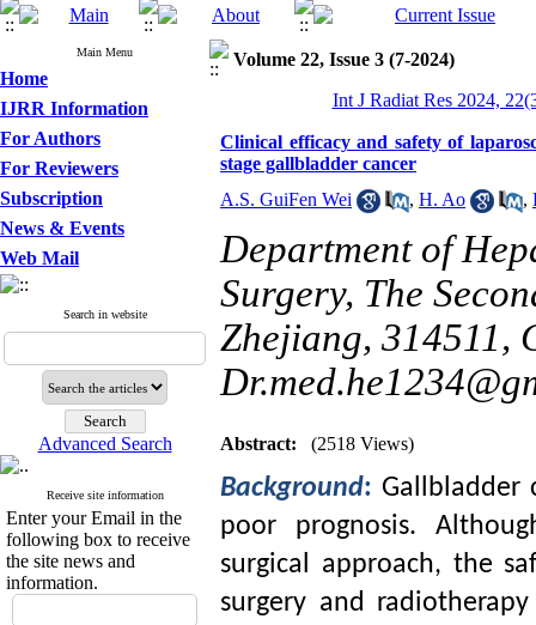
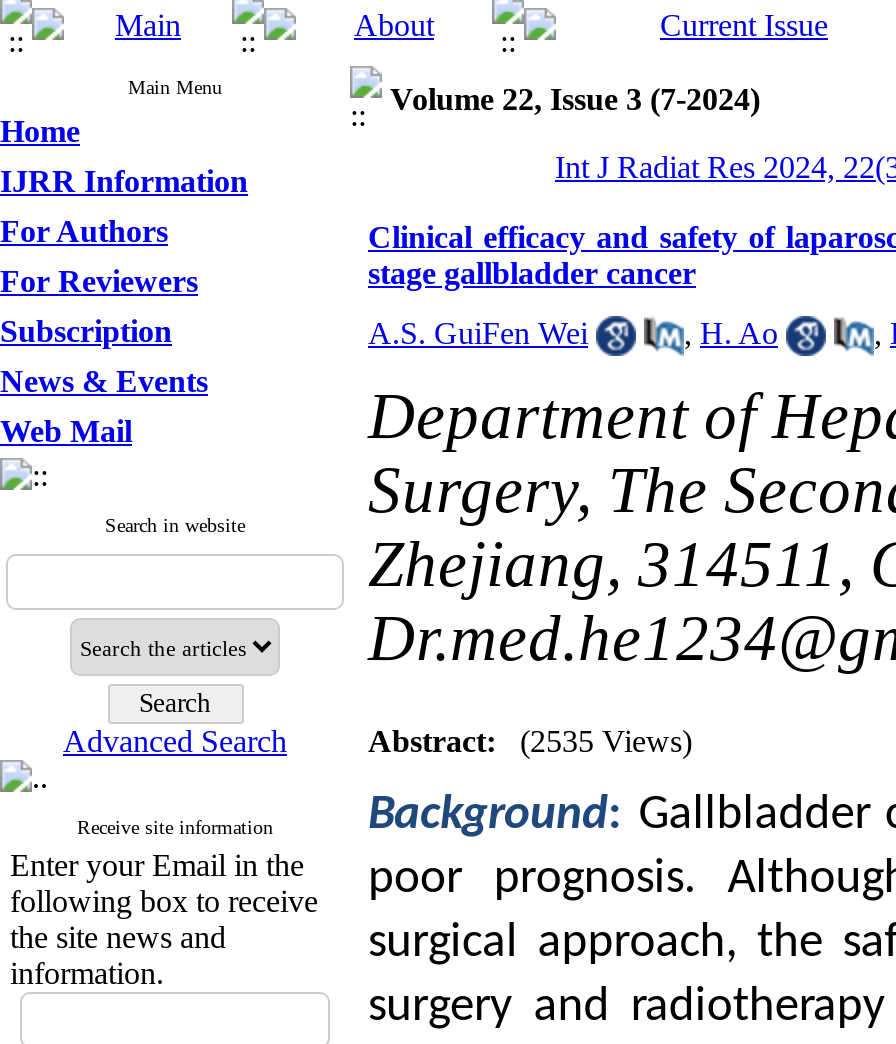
[220,433,414,454] Abstract: (2518 Views) -> [368,724,692,758] Abstract: (2535 Views)

